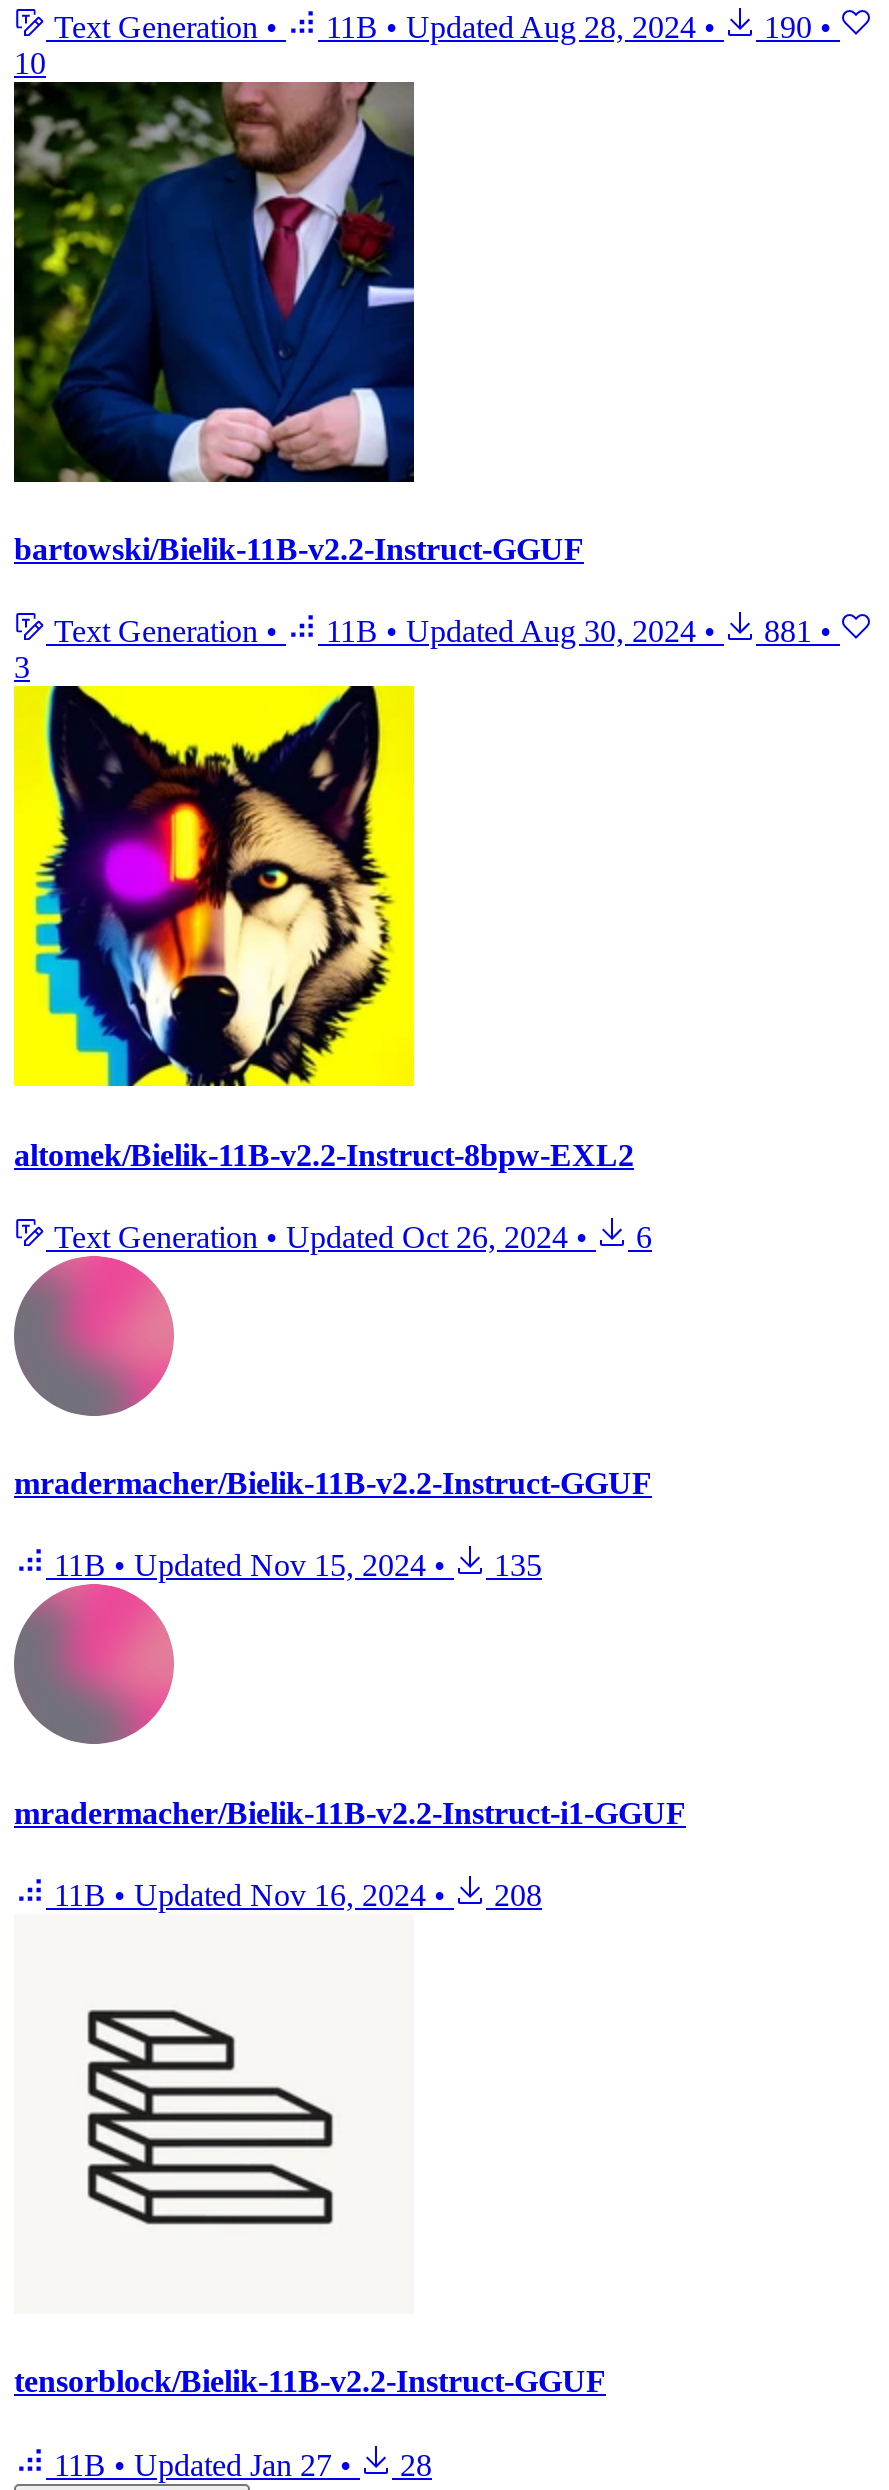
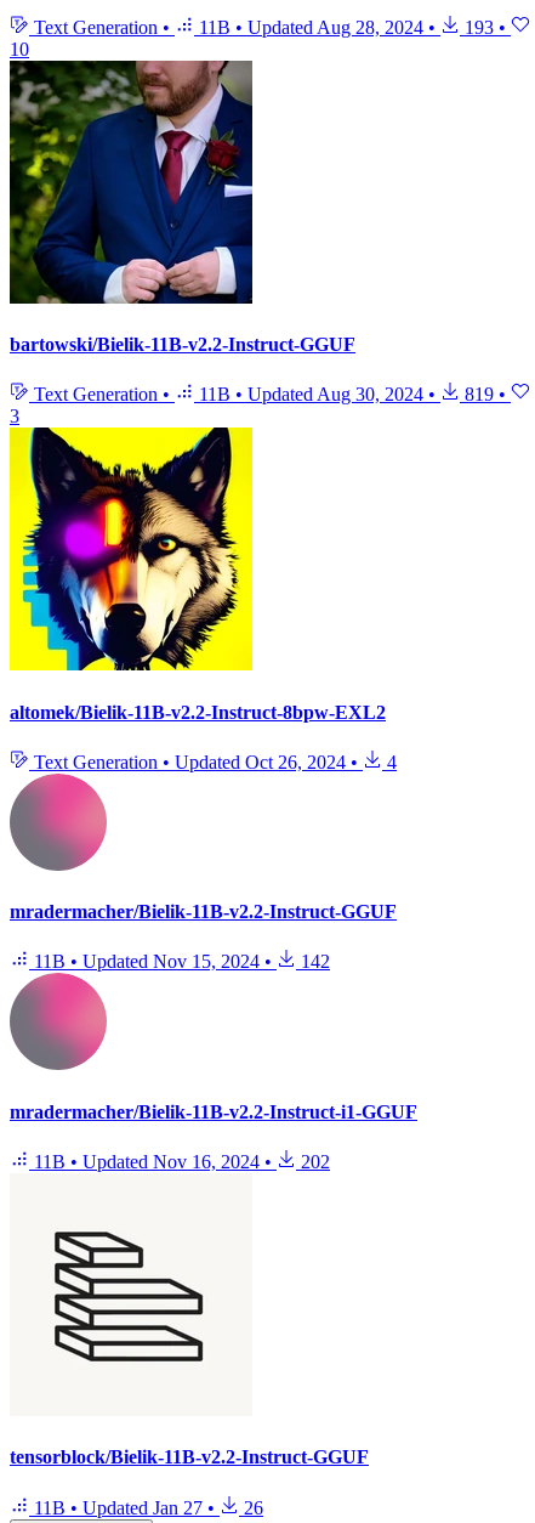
[46,10,832,44] Text Generation • 11B • Updated Aug 28, 2024 • 190 • -> [29,17,506,38] Text Generation • 11B • Updated Aug 28, 2024 • 193 •
[46,615,832,649] Text Generation • 11B • Updated Aug 30, 2024 • 881 • -> [29,384,506,405] Text Generation • 11B • Updated Aug 30, 2024 • 819 •
[46,1220,652,1254] Text Generation • Updated Oct 26, 2024 • 6 -> [29,752,397,772] Text Generation • Updated Oct 26, 2024 • 4
[46,1549,542,1583] 11B • Updated Nov 15, 2024 • 135 -> [29,952,330,972] 11B • Updated Nov 15, 2024 • 142
[46,1878,542,1912] 11B • Updated Nov 16, 2024 • 208 -> [29,1151,330,1172] 11B • Updated Nov 16, 2024 • 202
[46,2447,432,2481] 11B • Updated Jan 27 • 28 -> [29,1497,263,1518] 11B • Updated Jan 27 • 26

